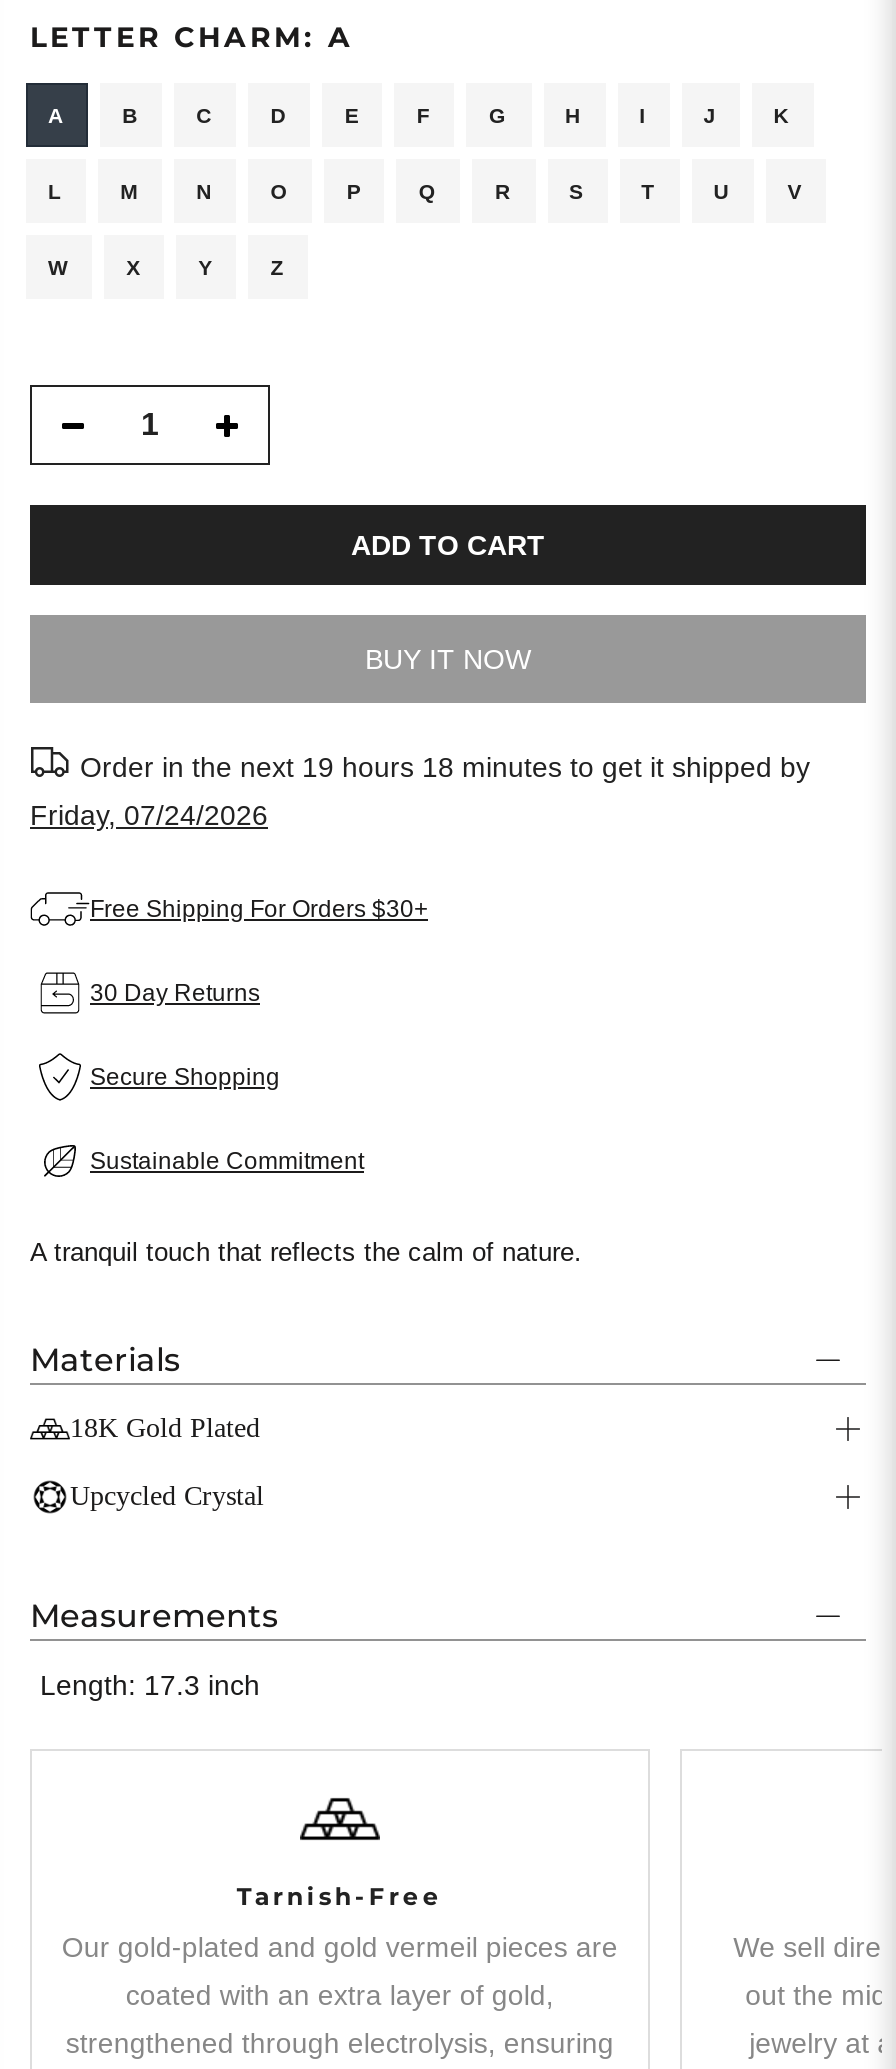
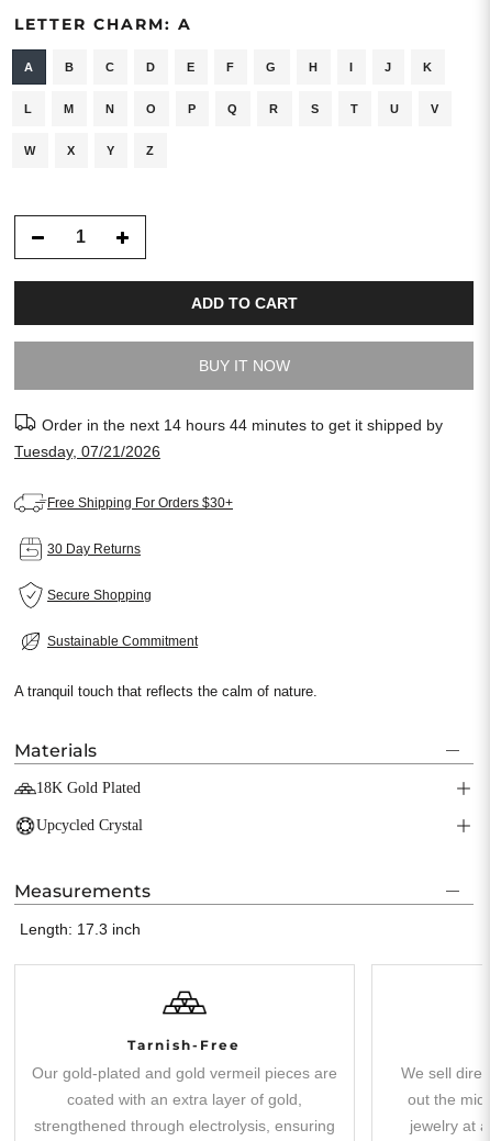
[80,751,810,783] Order in the next 19 hours 18 minutes to get it shipped by -> [42,416,443,434] Order in the next 14 hours 44 minutes to get it shipped by
[30,799,268,831] Friday, 07/24/2026 -> [14,443,160,460] Tuesday, 07/21/2026

